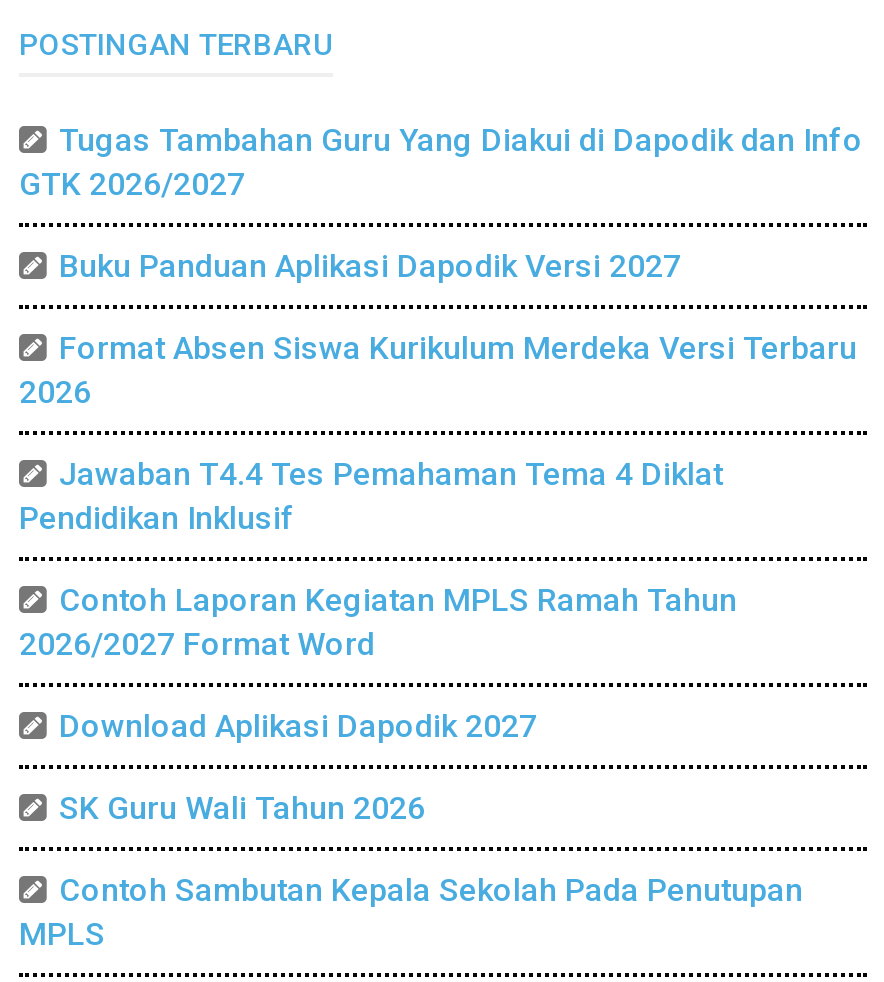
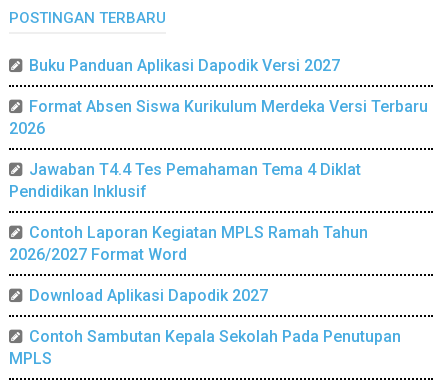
[19,121,863,203] Tugas Tambahan Guru Yang Diakui di Dapodik dan Info | GTK 2026/2027 -> none
[59,789,425,827] SK Guru Wali Tahun 2026 -> none

